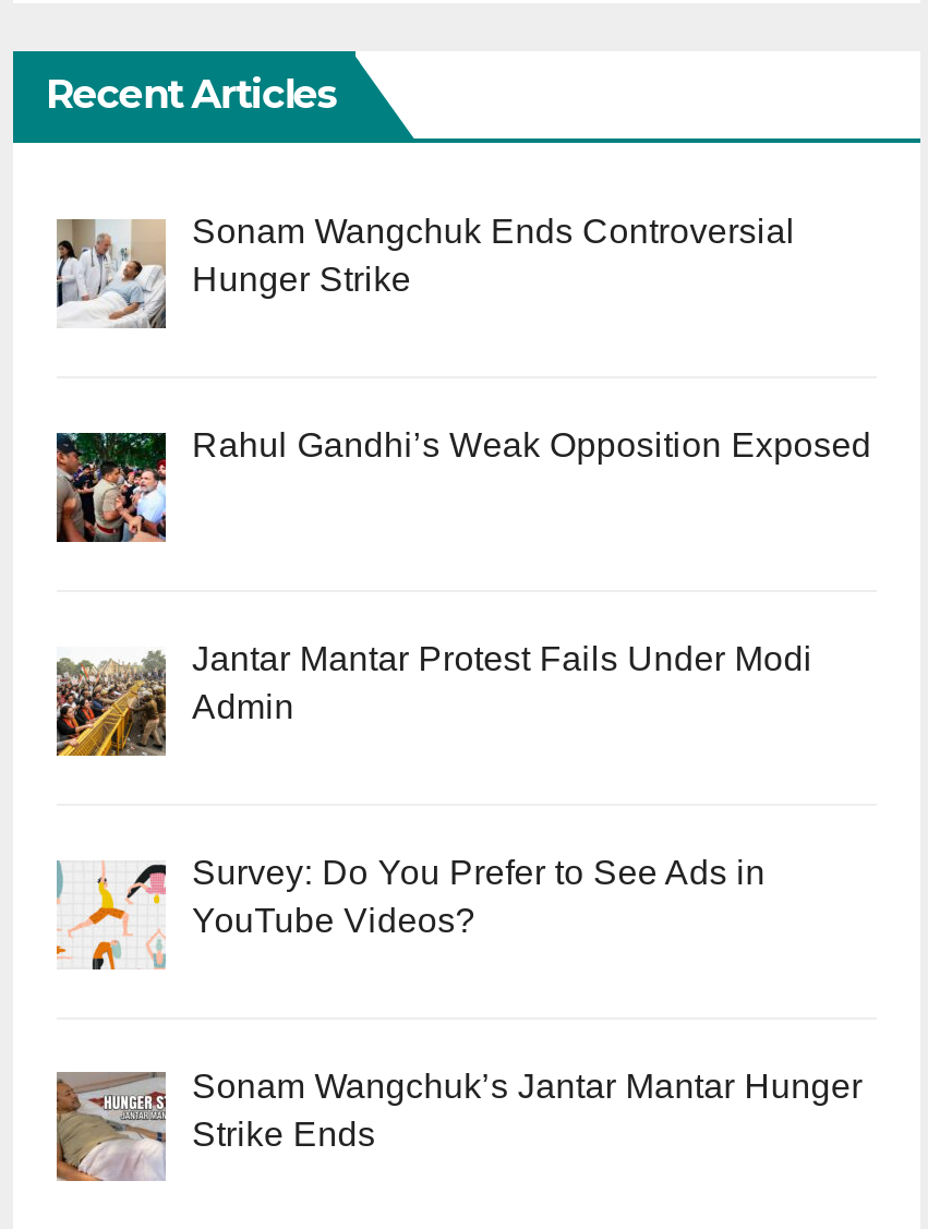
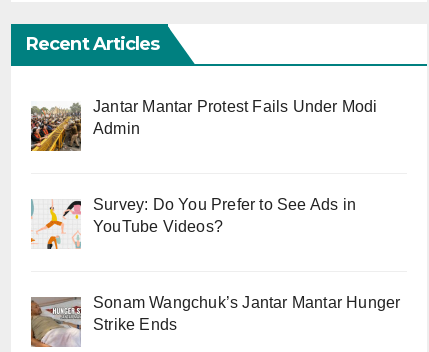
[57,214,795,326] [image] | Sonam Wangchuk Ends Controversial | Hunger Strike -> none
[55,427,872,544] [image] | Rahul Gandhi’s Weak Opposition Exposed -> none

